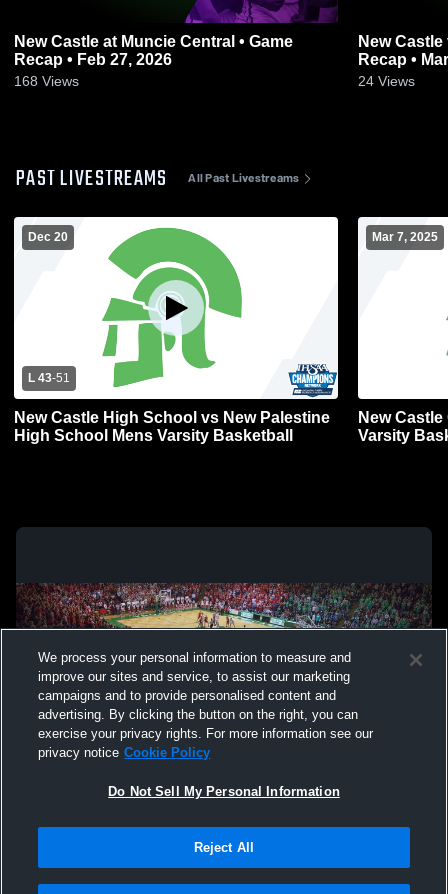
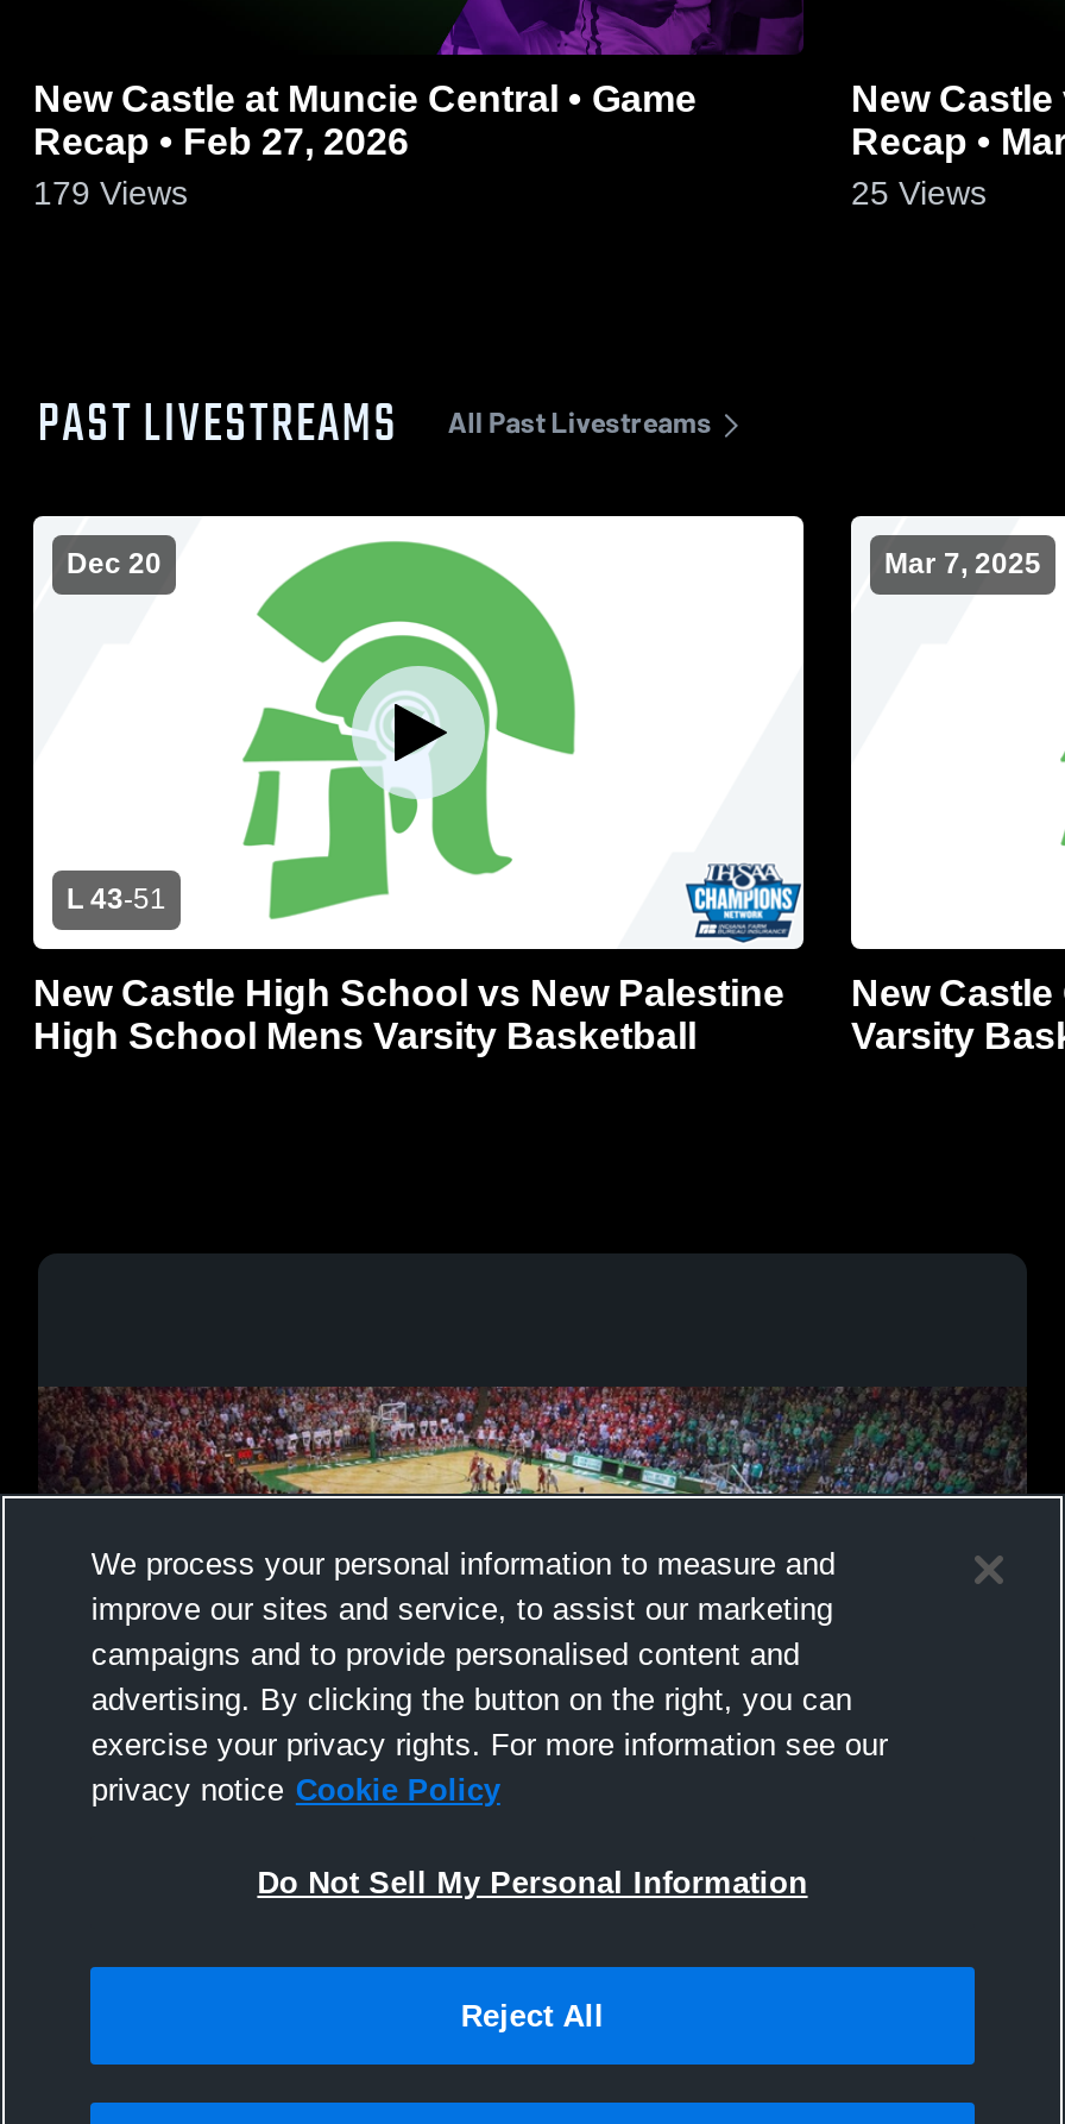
[14,73,79,89] 168 Views -> [33,174,188,212] 179 Views
[358,73,415,89] 24 Views -> [851,174,987,212] 25 Views

